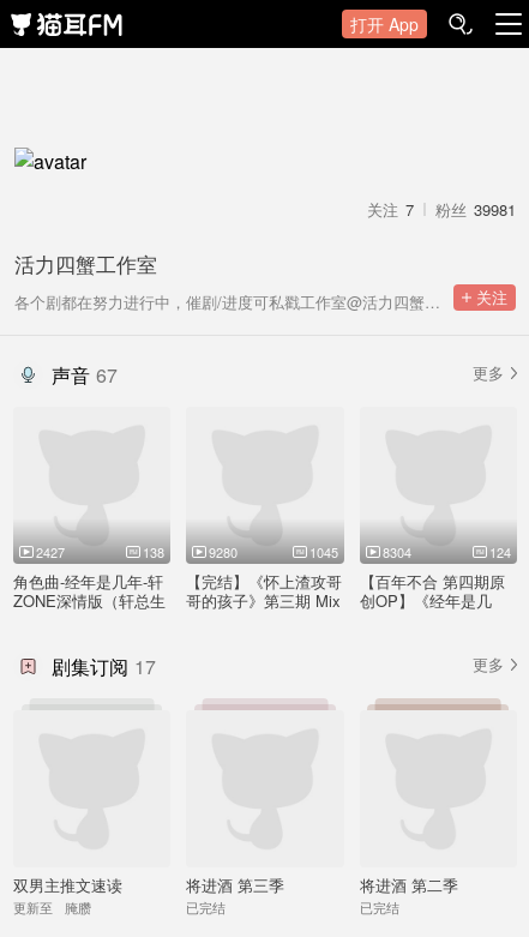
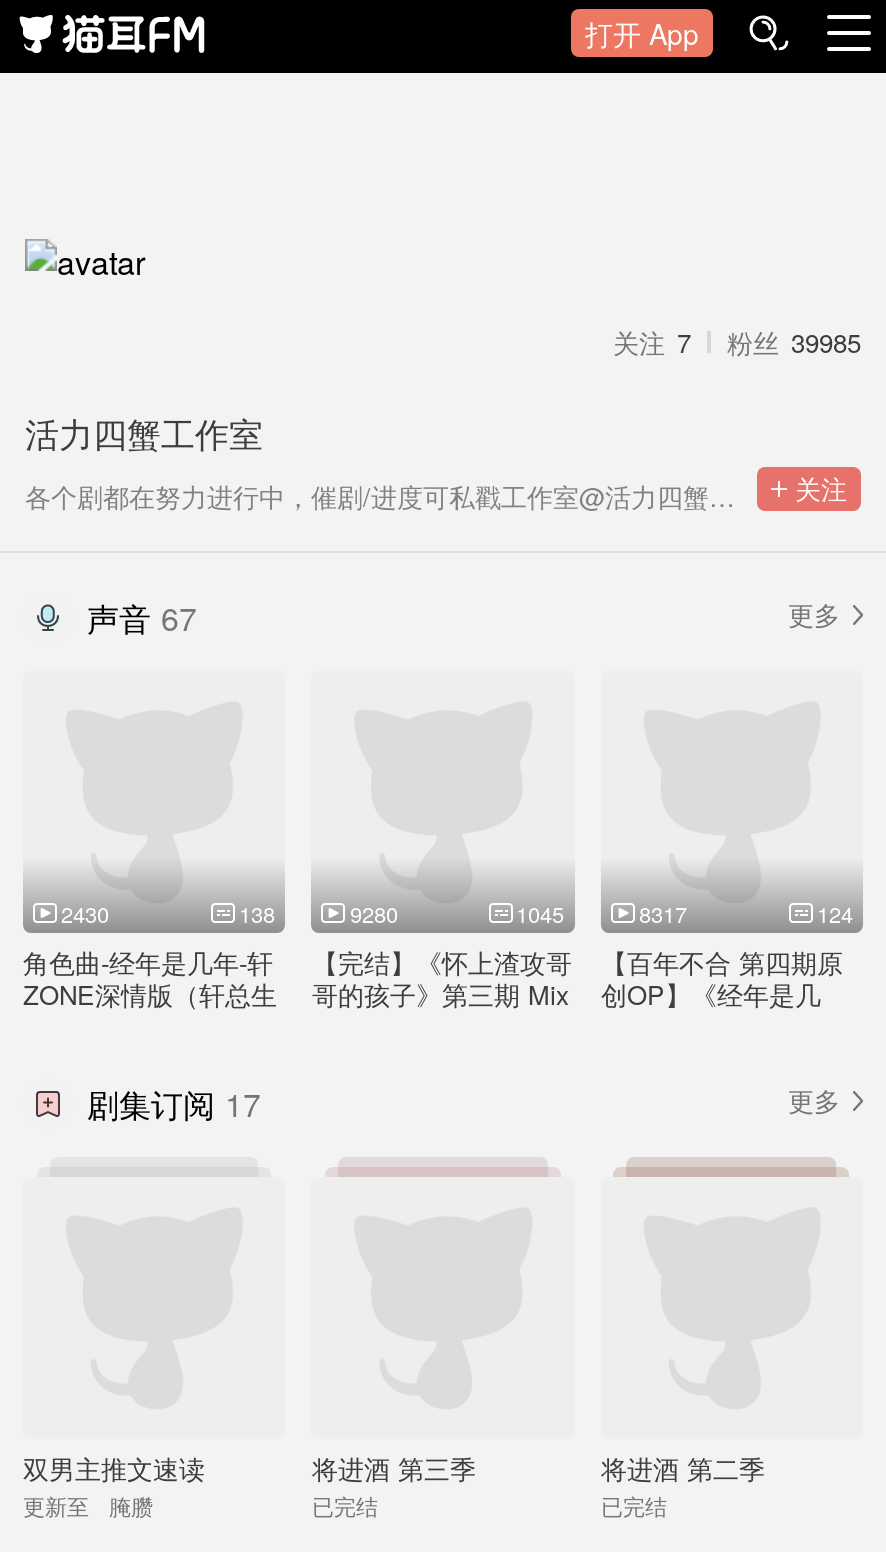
[367,198,516,221] 关注 7 粉丝 39981 -> [613,323,861,361] 关注 7 粉丝 39985
[36,542,65,561] 2427 -> [61,897,109,929] 2430
[383,542,411,561] 8304 -> [639,897,687,929] 8317

